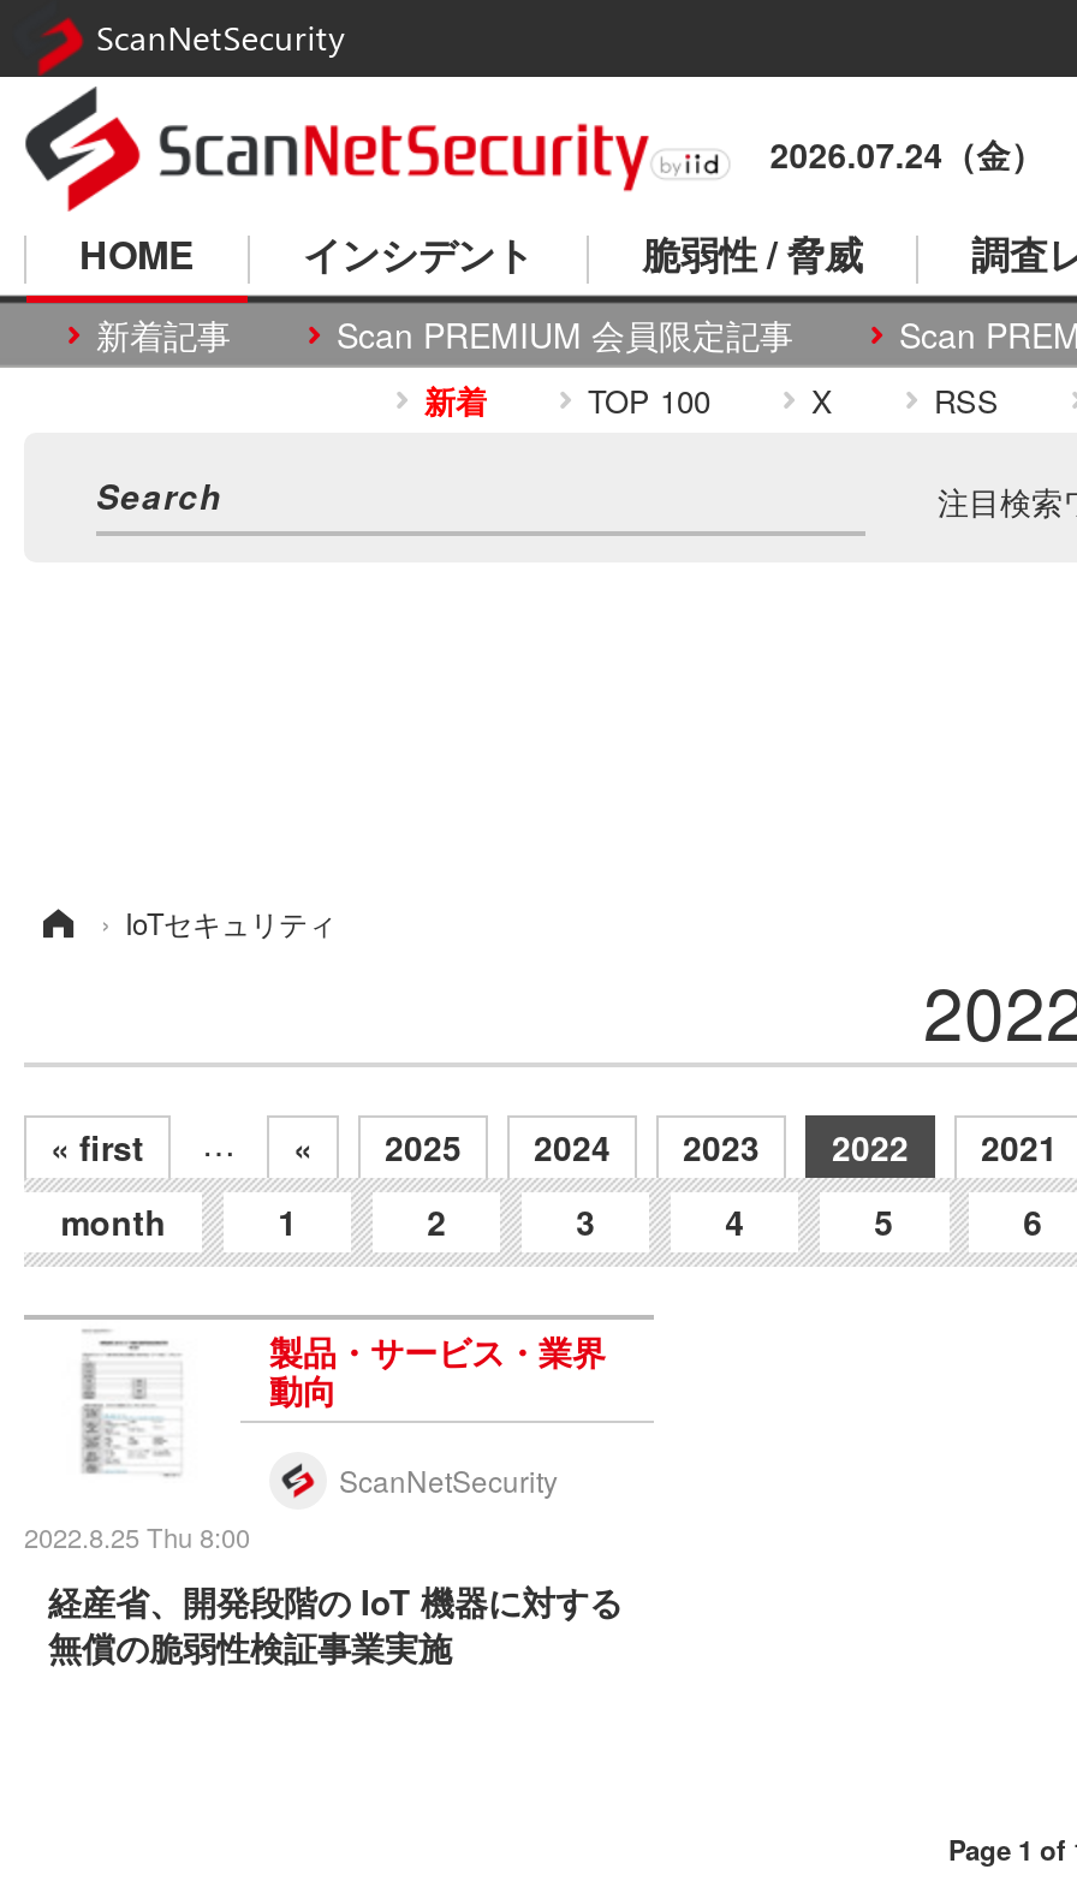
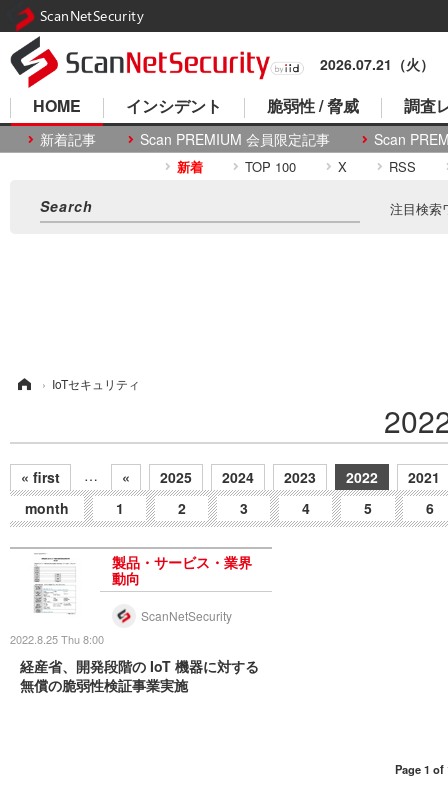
[770,130,1044,178] 2026.07.24（金） -> [320,54,434,74] 2026.07.21（火）

